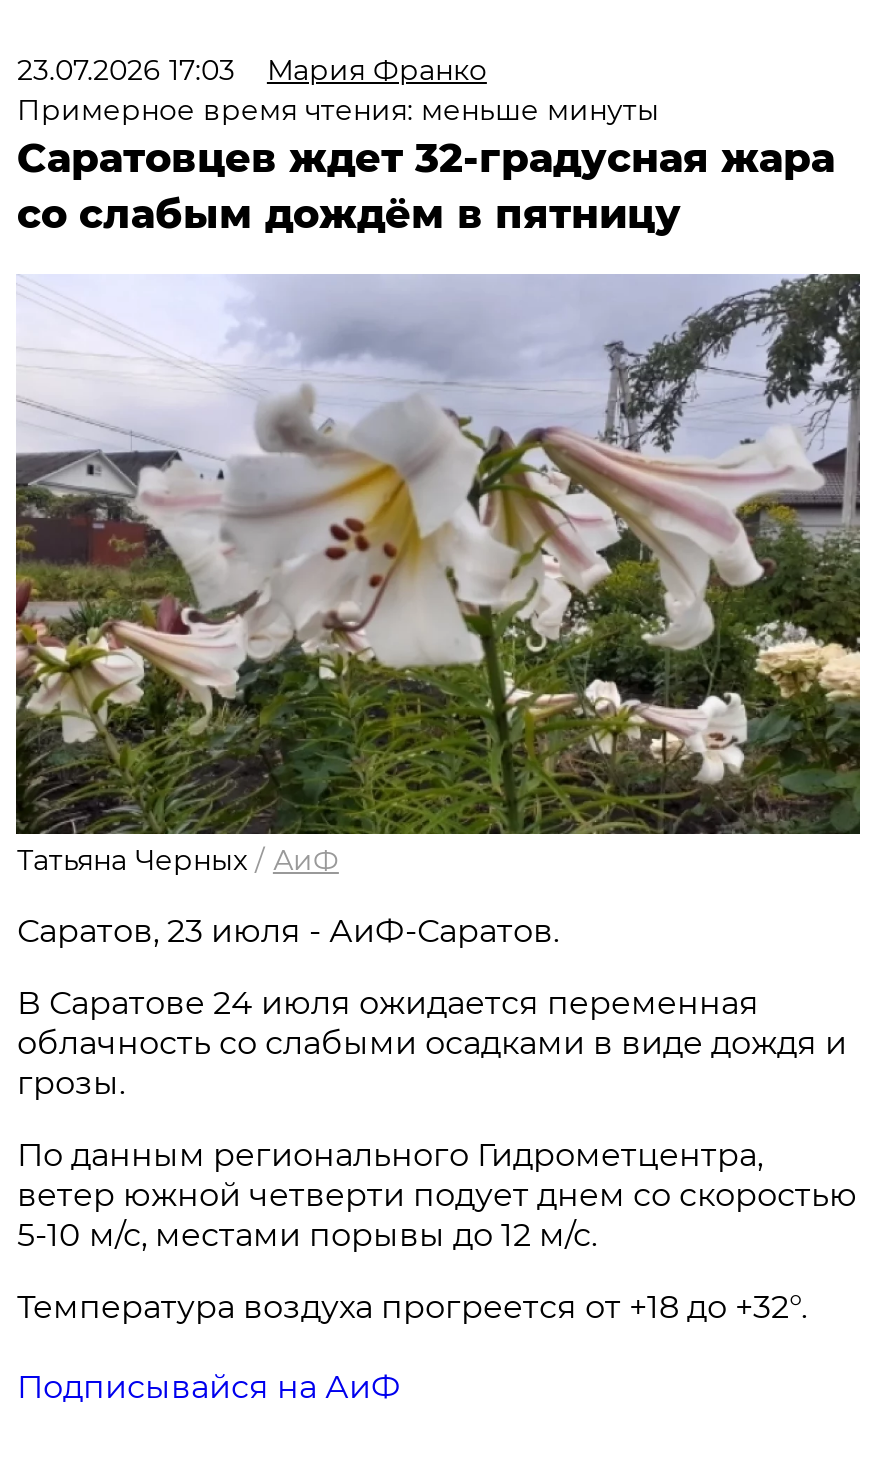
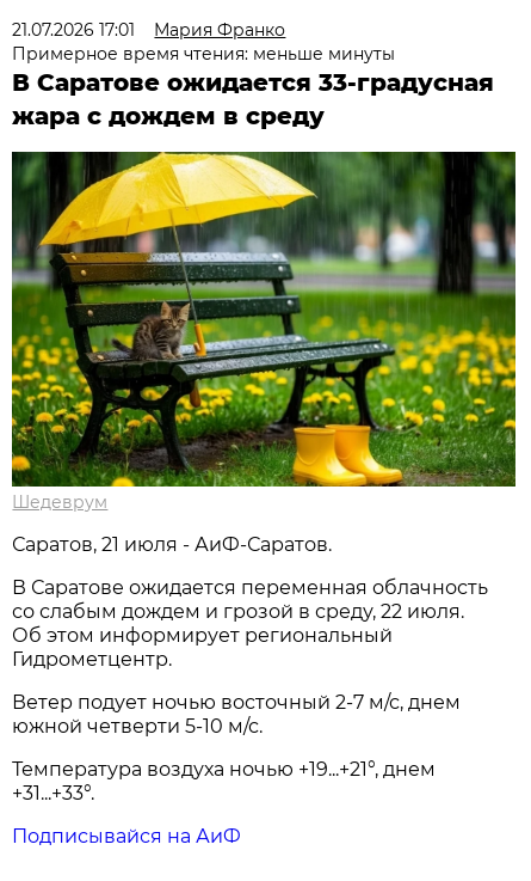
[17,52,487,88] 23.07.2026 17:03 Мария Франко -> [12,19,286,41] 21.07.2026 17:01 Мария Франко
[17,134,835,238] Саратовцев ждет 32-градусная жара | со слабым дождём в пятницу -> [12,68,494,130] В Саратове ожидается 33-градусная | жара с дождем в среду
[14,272,862,878] [image] | Татьяна Черных / АиФ -> [11,151,517,513] [image] | Шедеврум
[17,912,559,950] Саратов, 23 июля - АиФ-Саратов. -> [12,533,332,556] Саратов, 21 июля - АиФ-Саратов.
[17,984,847,1102] В Саратове 24 июля ожидается переменная | облачность со слабыми осадками в виде дождя и | грозы. -> [12,576,489,671] В Саратове ожидается переменная облачность | со слабым дождем и грозой в среду, 22 июля. | Об этом информирует региональный | Гидрометцентр.
[17,1136,857,1254] По данным регионального Гидрометцентра, | ветер южной четверти подует днем со скоростью | 5-10 м/с, местами порывы до 12 м/с. -> [12,691,461,738] Ветер подует ночью восточный 2-7 м/с, днем | южной четверти 5-10 м/с.
[17,1288,807,1326] Температура воздуха прогреется от +18 до +32°. -> [12,758,436,804] Температура воздуха ночью +19...+21°, днем | +31...+33°.

